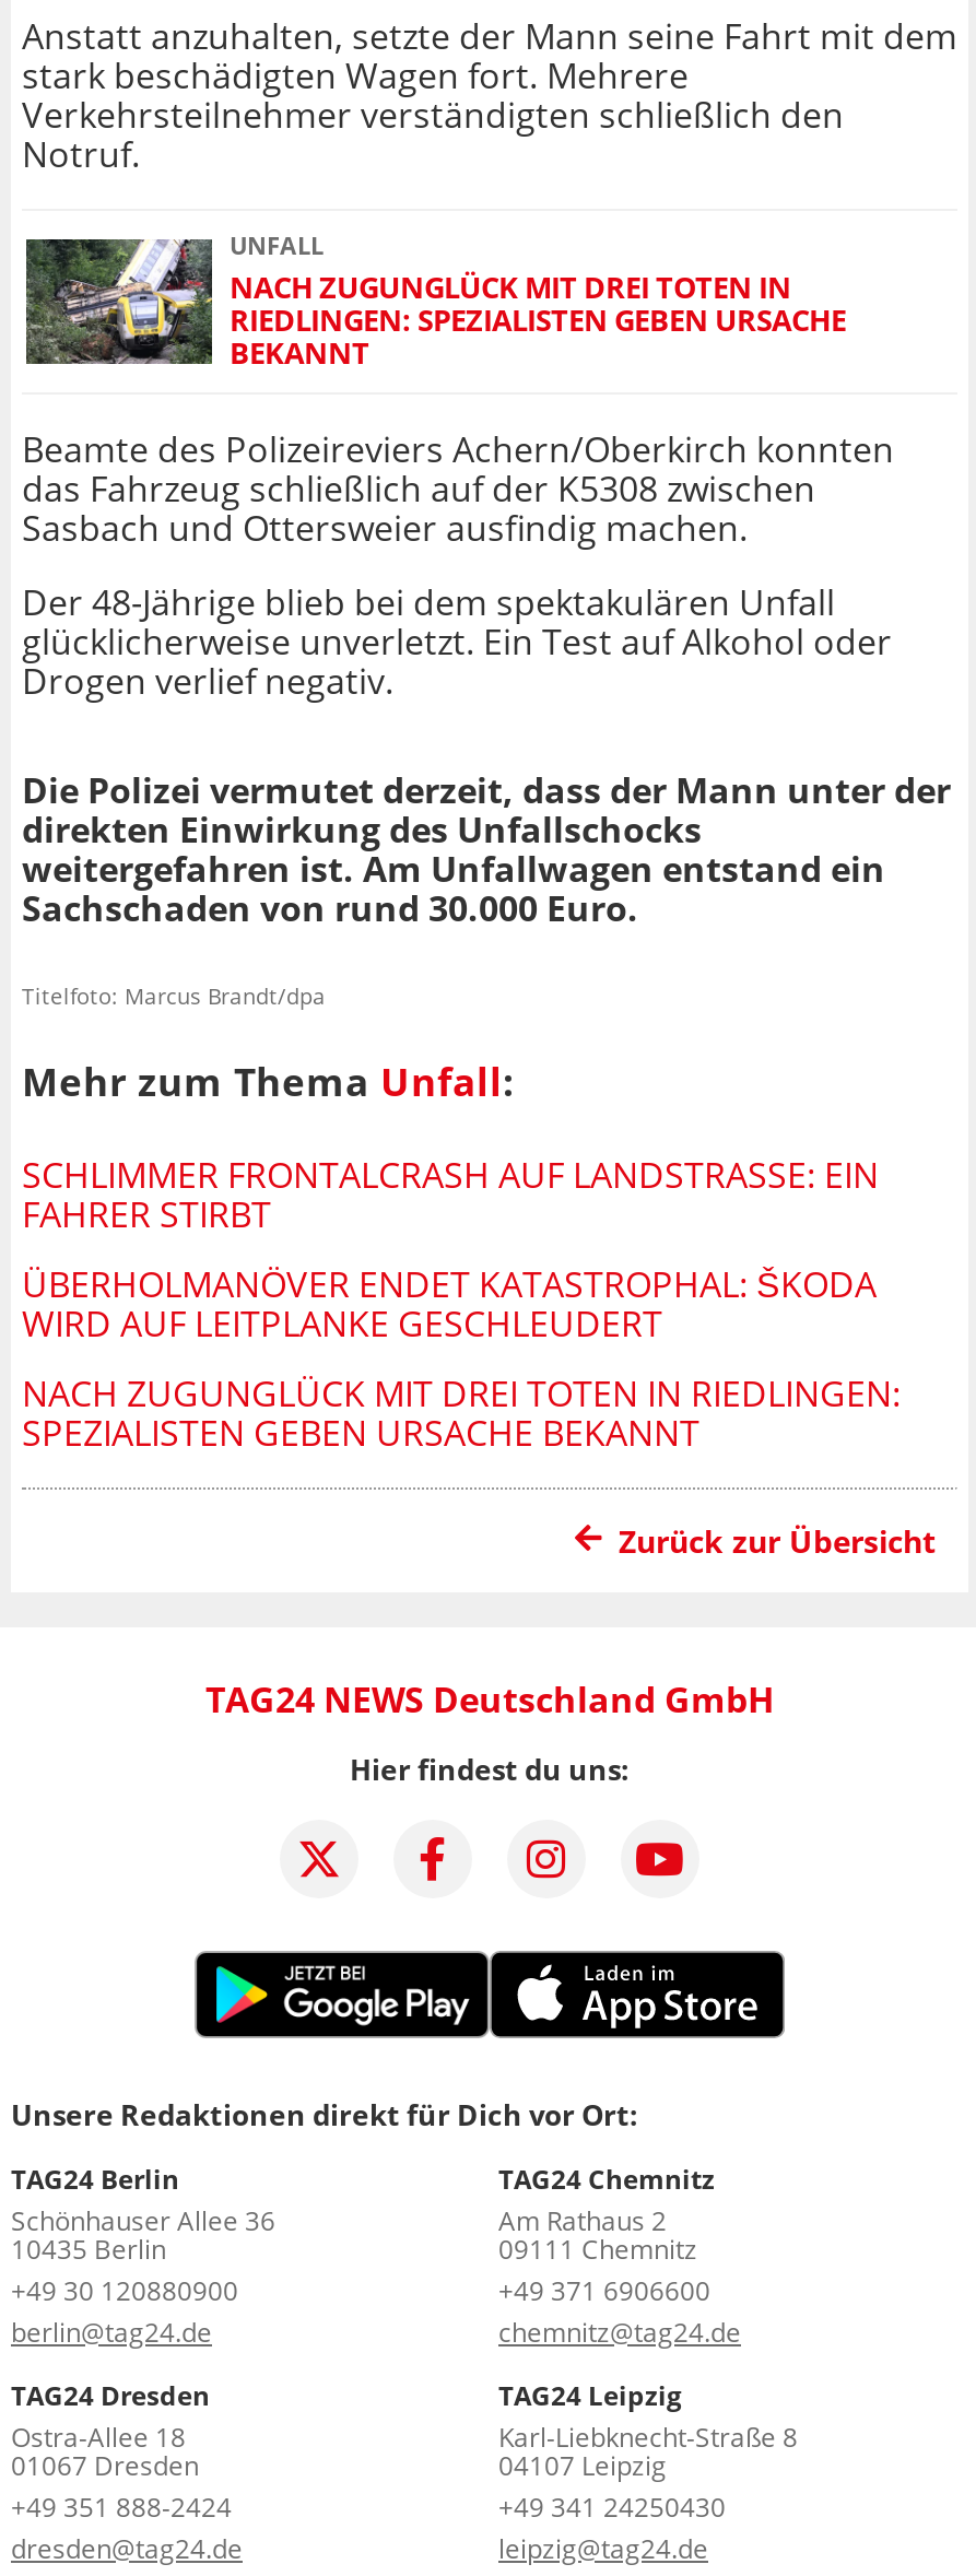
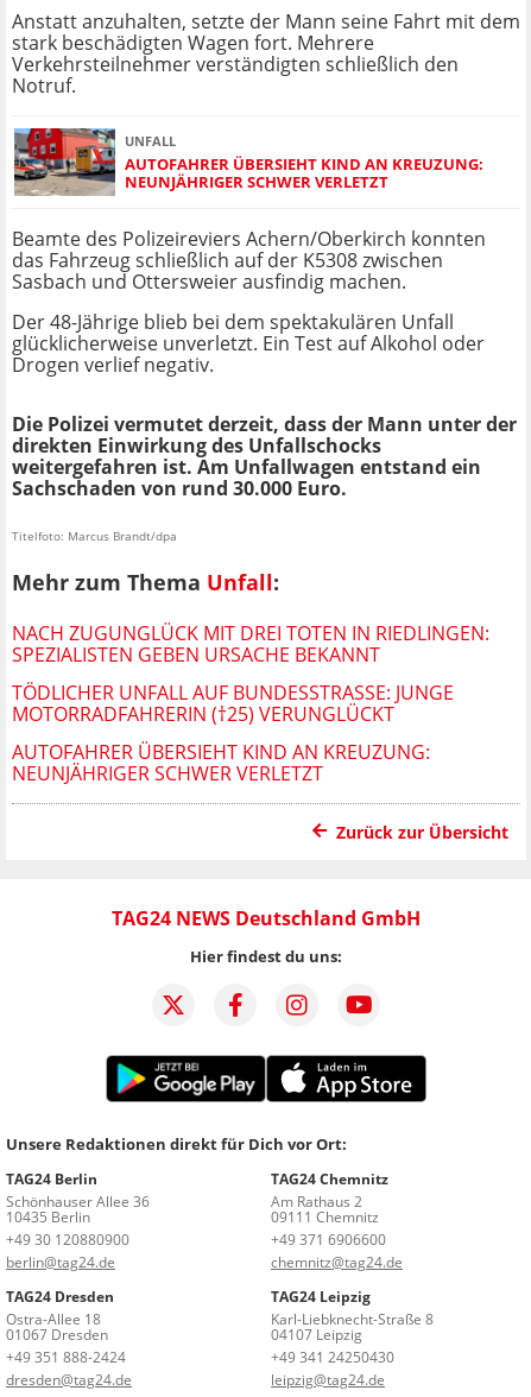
[26,233,846,373] [image] | NACH ZUGUNGLÜCK MIT DREI TOTEN IN | RIEDLINGEN: SPEZIALISTEN GEBEN URSACHE | BEKANNT -> [13,127,483,197] [image] | AUTOFAHRER ÜBERSIEHT KIND AN KREUZUNG: | NEUNJÄHRIGER SCHWER VERLETZT
[22,1150,879,1347] SCHLIMMER FRONTALCRASH AUF LANDSTRASSE: EIN F | AHRER STIRBT | ÜBERHOLMANÖVER ENDET KATASTROPHAL: ŠKODA | WIRD AUF LEITPLANKE GESCHLEUDERT -> none
moved [22,1369,901,1456] -> [12,620,489,667]: NACH ZUGUNGLÜCK MIT DREI TOTEN IN RIEDLINGEN: | SPEZIALISTEN GEBEN URSACHE BEKANNT
none -> [12,679,454,786] TÖDLICHER UNFALL AUF BUNDESSTRASSE: JUNGE M | OTORRADFAHRERIN (†25) VERUNGLÜCKT | AUTOFAHRER ÜBERSIEHT KIND AN KREUZUNG: | NEUNJÄHRIGER SCHWER VERLETZT

